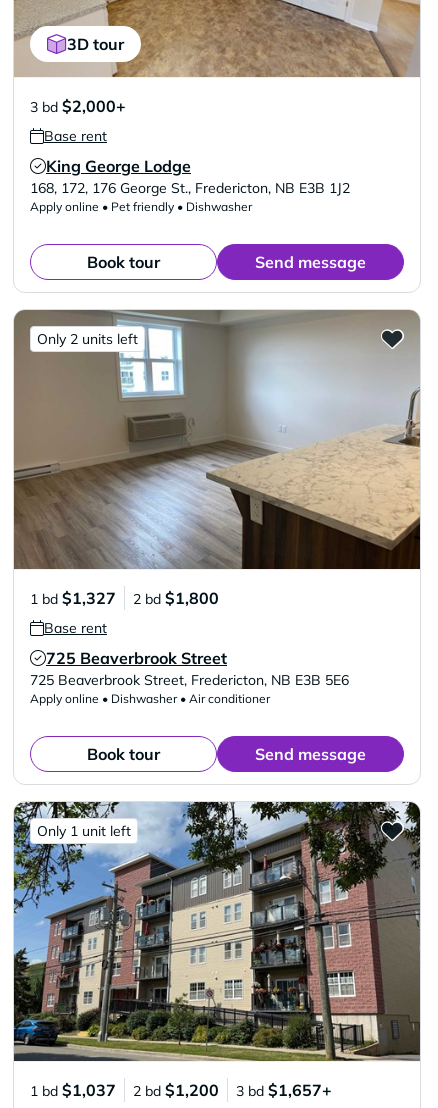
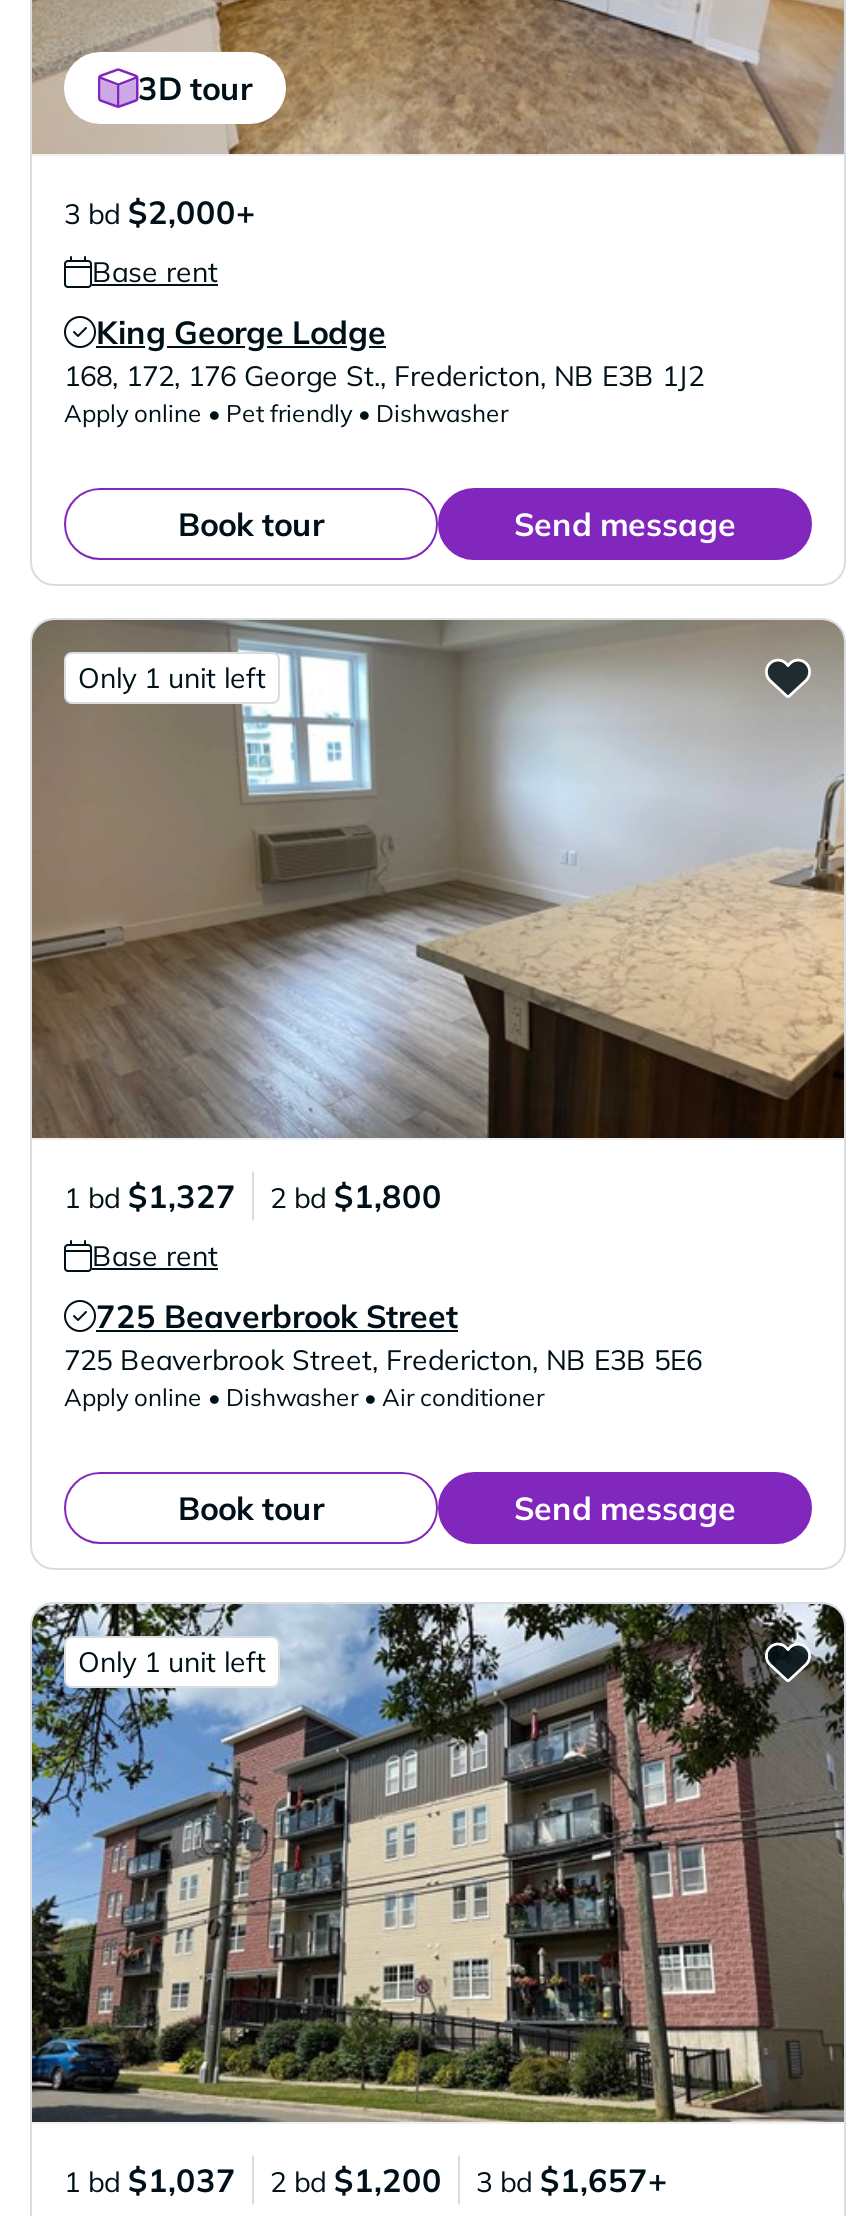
[37,330,138,348] Only 2 units left -> [78,660,266,696] Only 1 unit left

